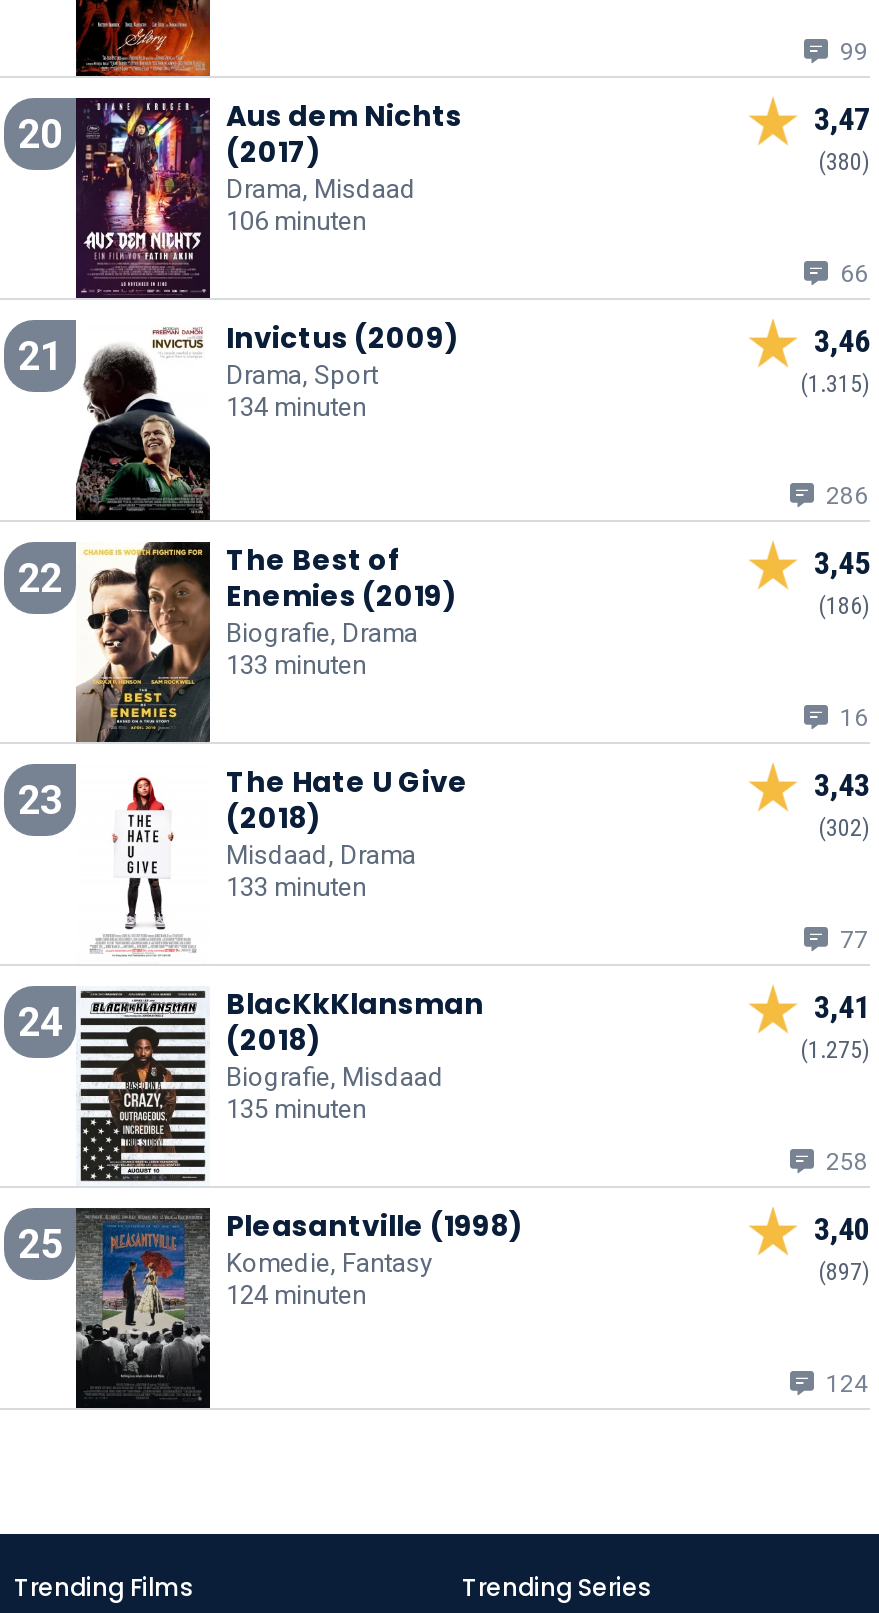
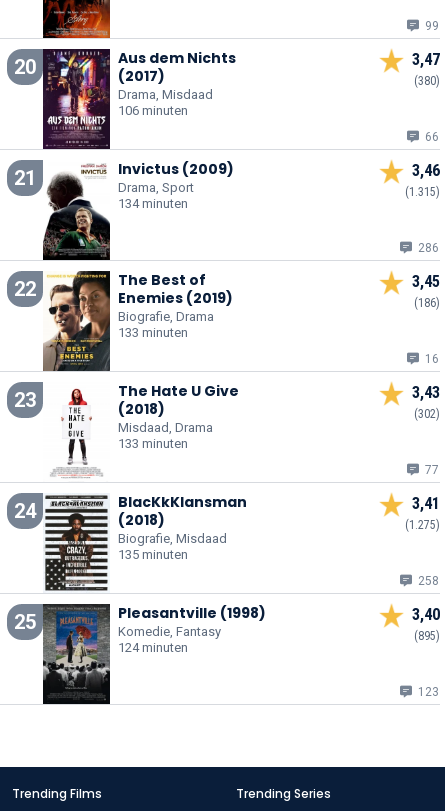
[818,1258,870,1286] (897) -> [414,629,440,643] (895)
[820,1370,868,1398] 124 -> [415,685,439,699] 123

